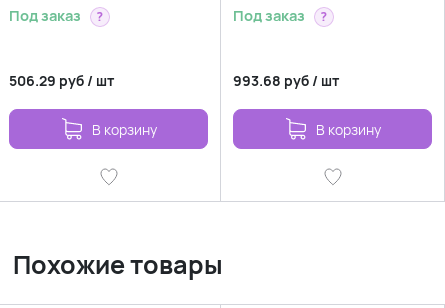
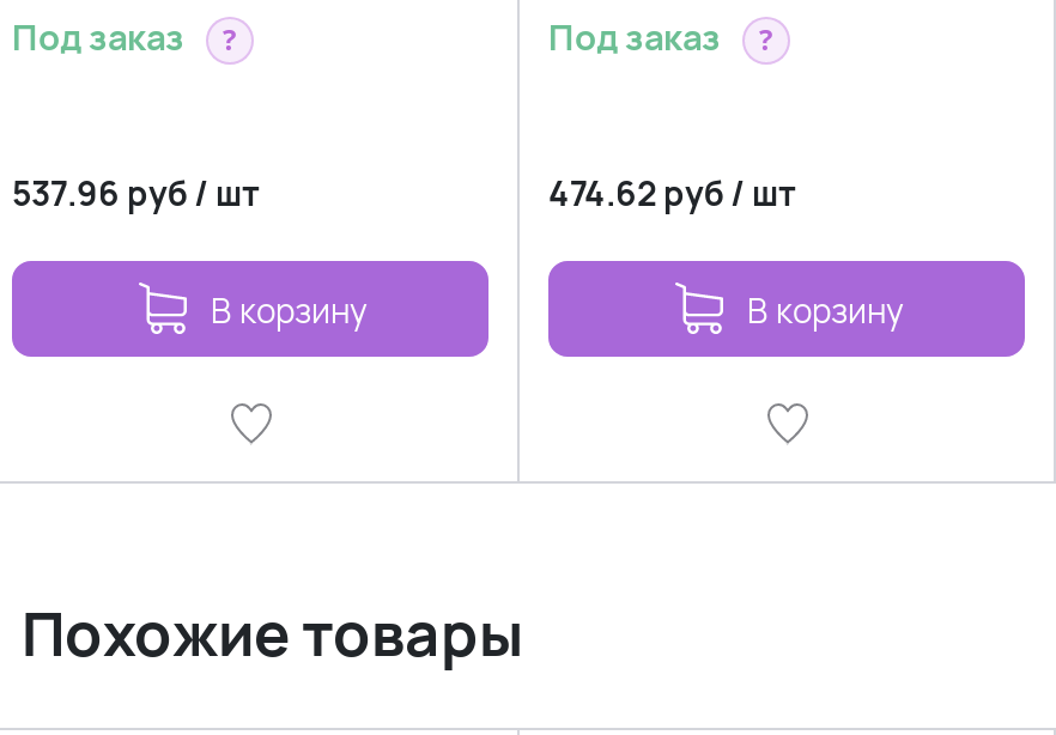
[9,70,114,89] 506.29 руб / шт -> [12,169,259,214] 537.96 руб / шт
[233,70,339,89] 993.68 руб / шт -> [548,169,795,214] 474.62 руб / шт

